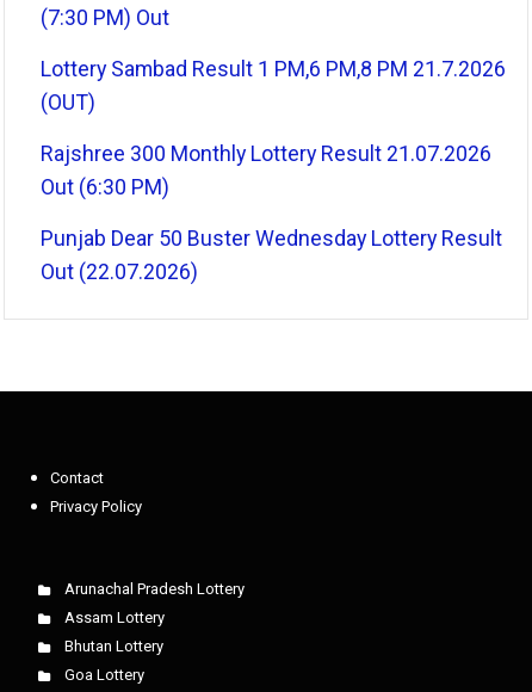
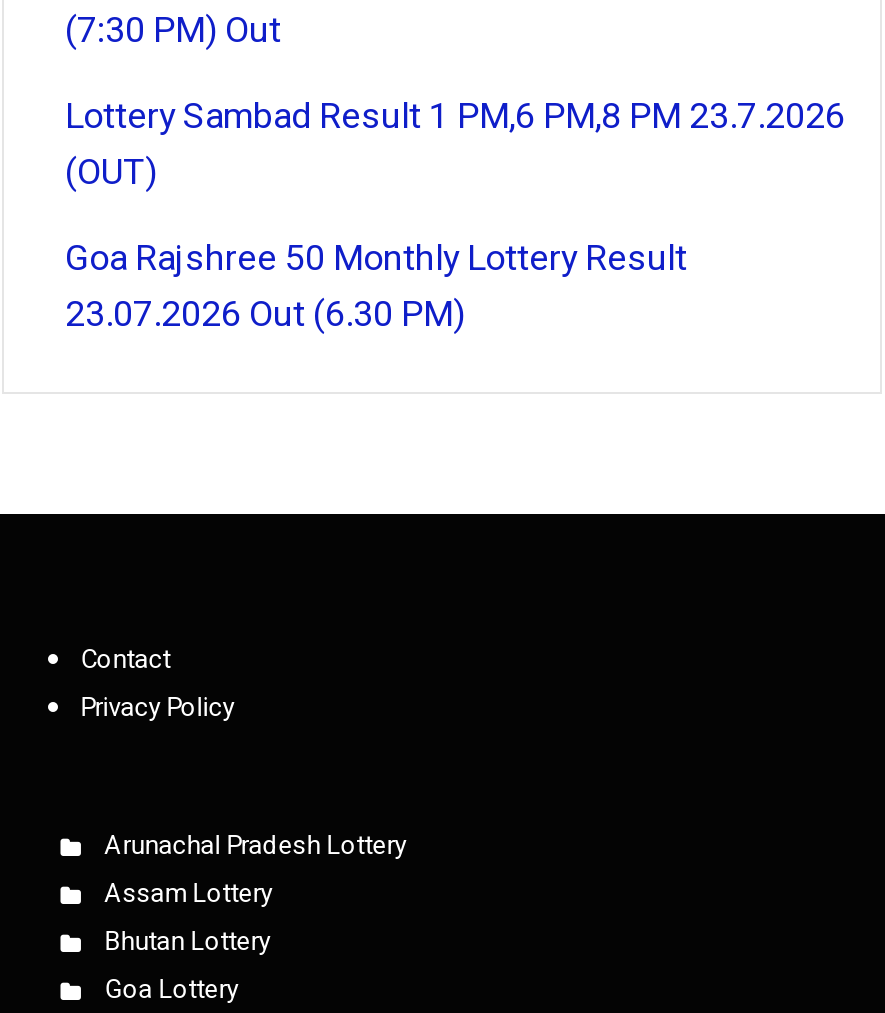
[41,56,506,81] Lottery Sambad Result 1 PM,6 PM,8 PM 21.7.2026 -> [65,94,845,136] Lottery Sambad Result 1 PM,6 PM,8 PM 23.7.2026
[41,141,503,284] Rajshree 300 Monthly Lottery Result 21.07.2026 | Out (6:30 PM) | Punjab Dear 50 Buster Wednesday Lottery Result | Out (22.07.2026) -> [65,236,687,334] Goa Rajshree 50 Monthly Lottery Result | 23.07.2026 Out (6.30 PM)

